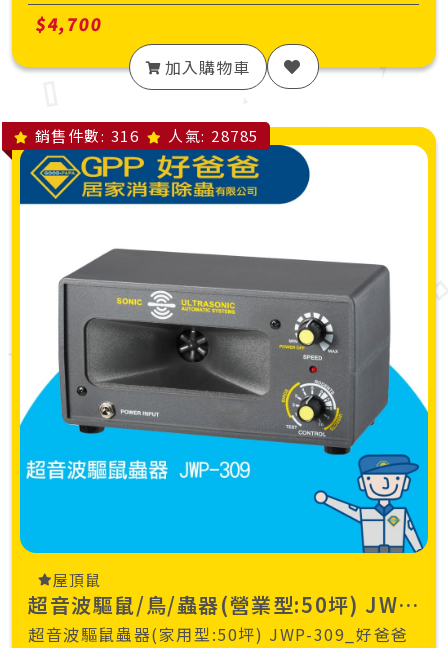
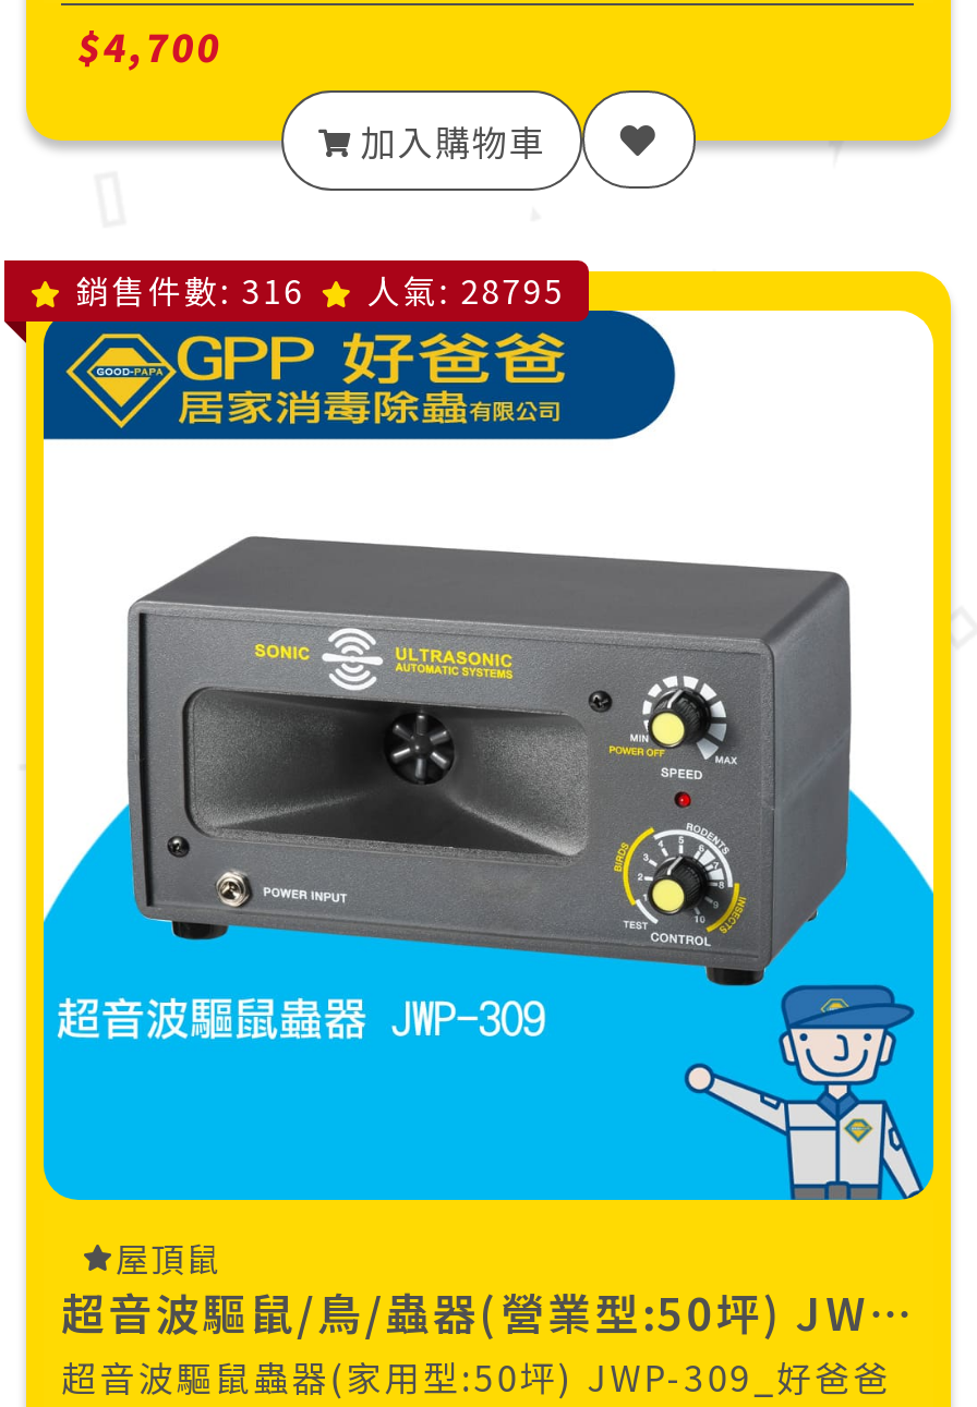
[35,125,259,146] 銷售件數: 316 人氣: 28785 -> [76,266,564,312] 銷售件數: 316 人氣: 28795

